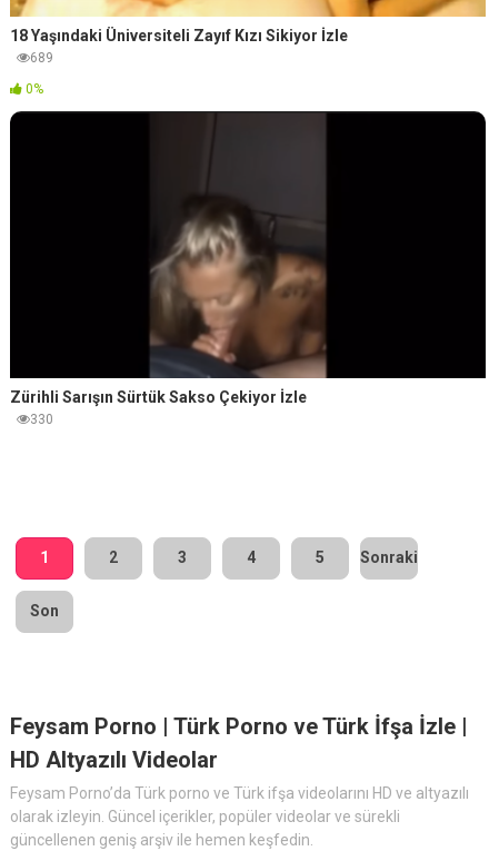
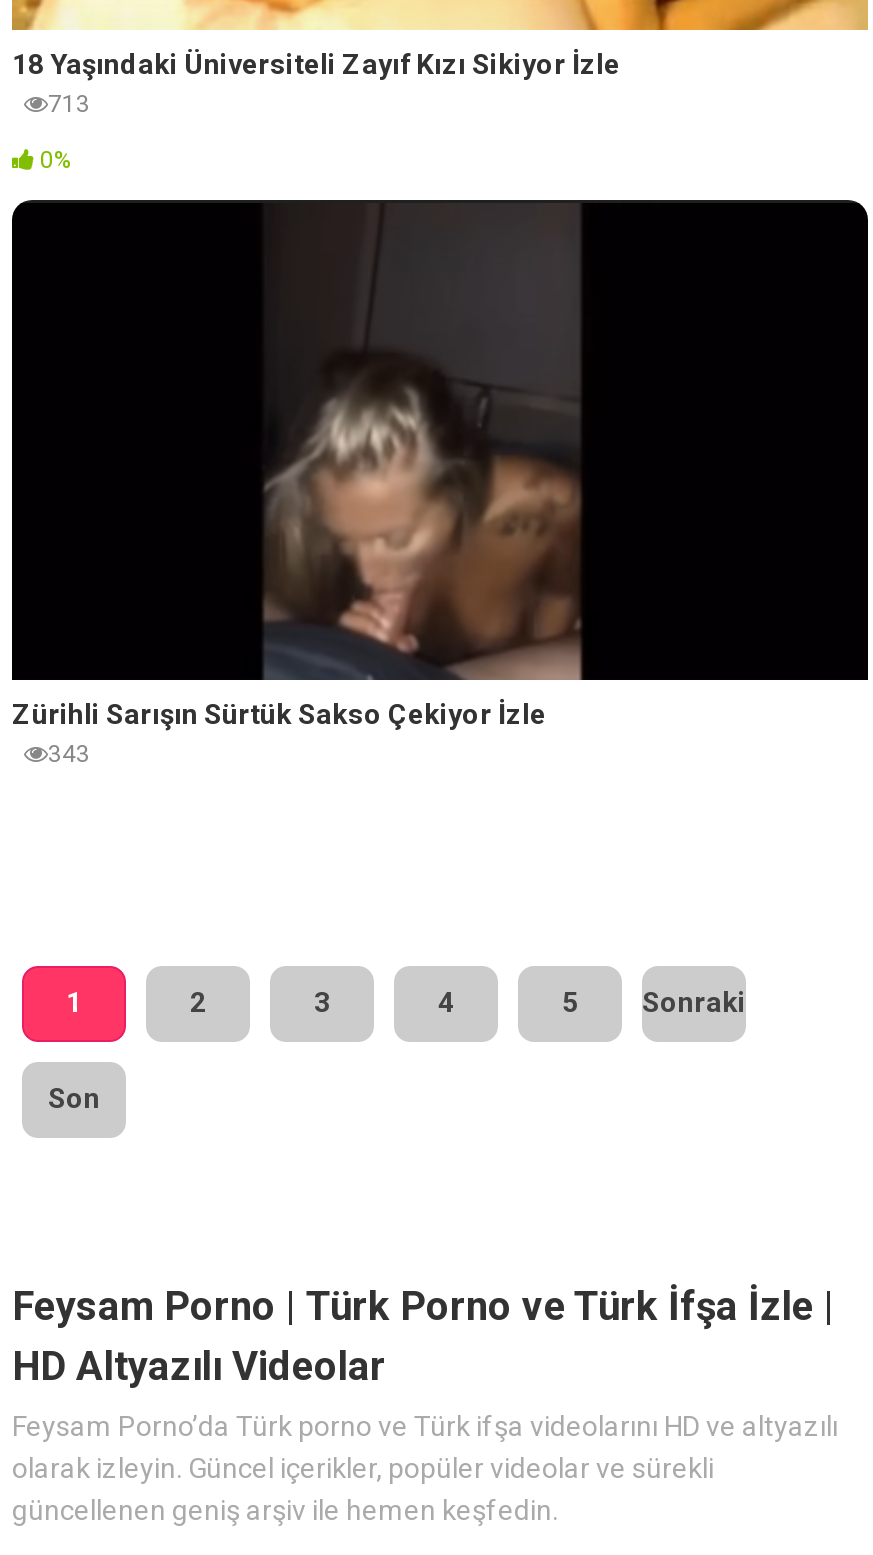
[30,50,53,66] 689 -> [48,90,90,118] 713
[30,412,53,427] 330 -> [48,741,90,769] 343

